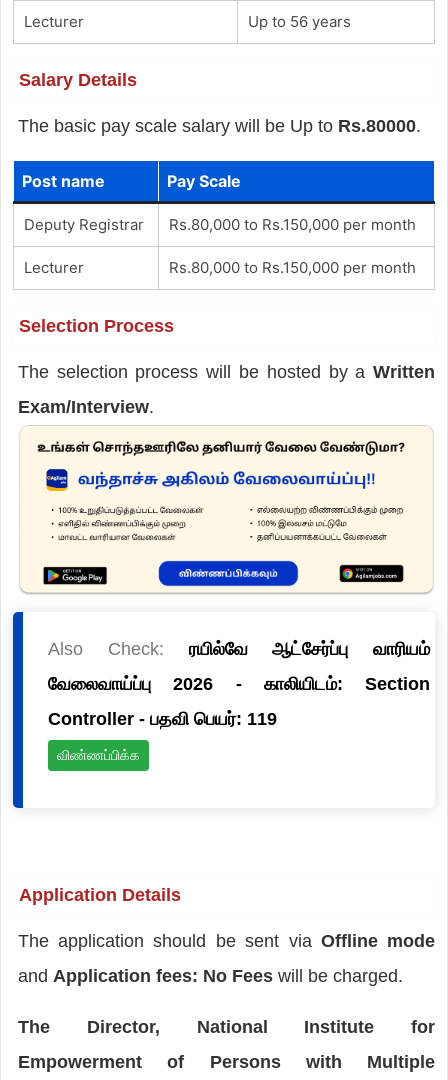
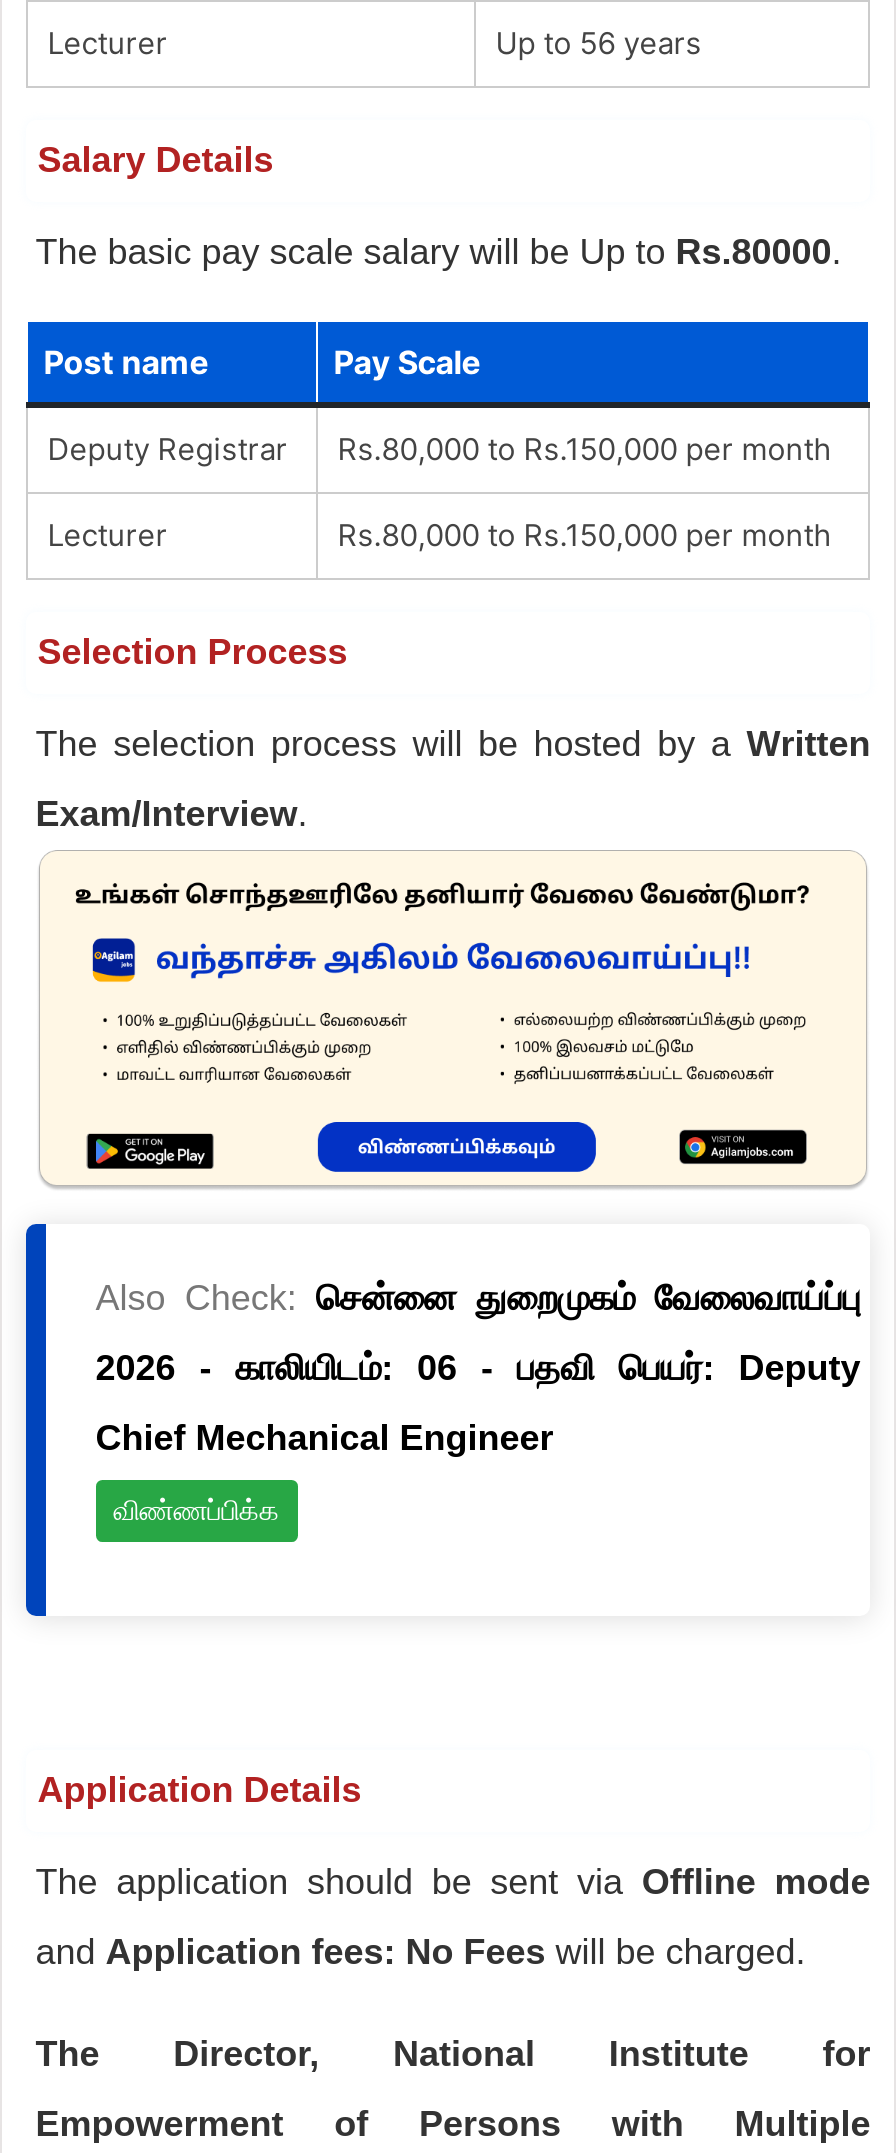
[48,639,430,659] Also Check: ரயில்வே ஆட்சேர்ப்பு வாரியம் -> [96,1278,860,1318] Also Check: சென்னை துறைமுகம் வேலைவாய்ப்பு
[48,674,430,694] வேலைவாய்ப்பு 2026 - காலியிடம்: Section -> [96,1348,860,1388] 2026 - காலியிடம்: 06 - பதவி பெயர்: Deputy
[48,709,277,729] Controller - பதவி பெயர்: 119 -> [96,1418,554,1458] Chief Mechanical Engineer

